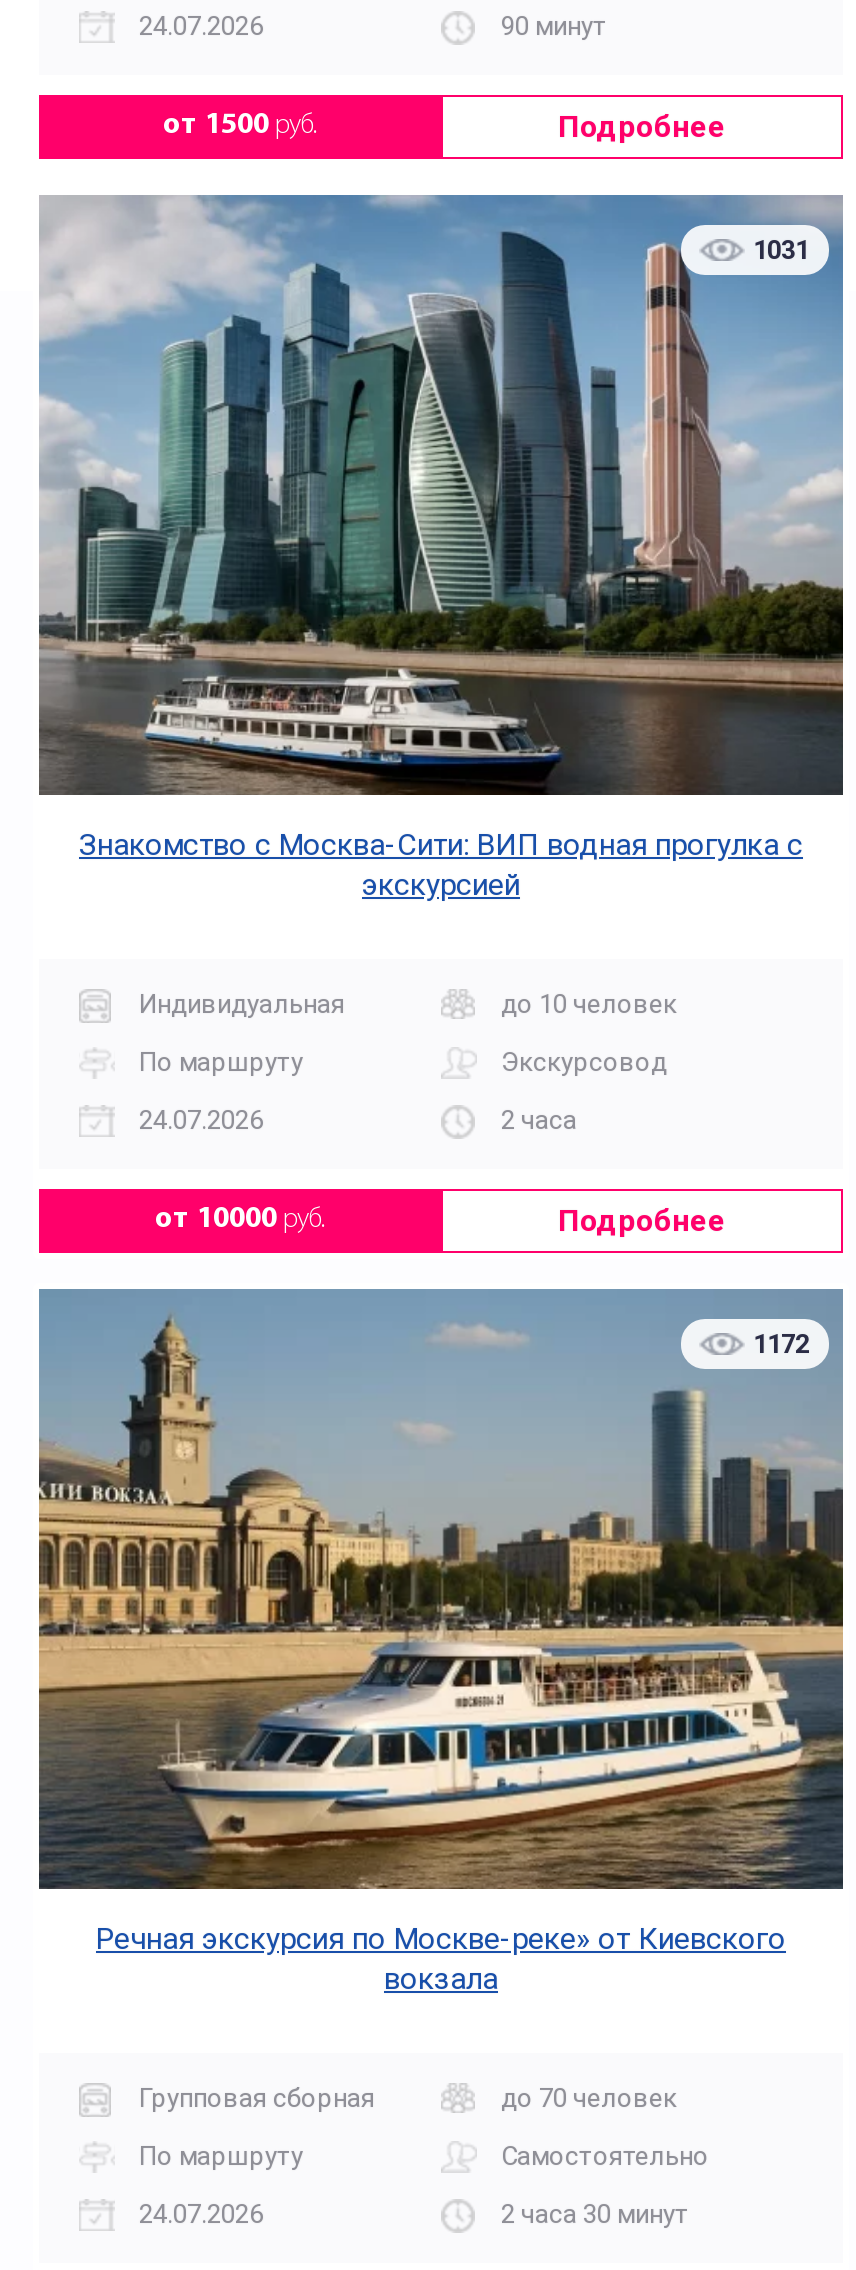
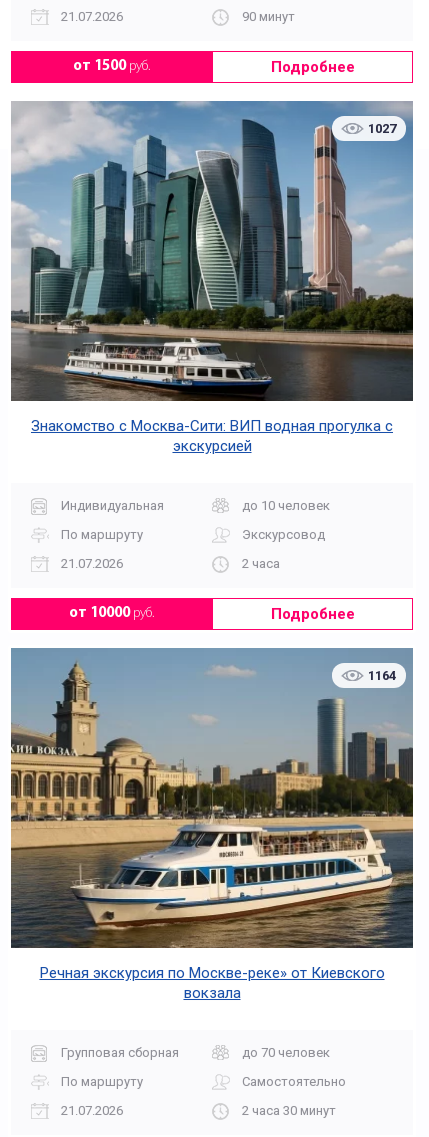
[139,10,263,40] 24.07.2026 -> [61,8,123,23] 21.07.2026
[753,235,809,265] 1031 -> [368,121,396,136] 1027
[139,1104,263,1134] 24.07.2026 -> [61,555,123,570] 21.07.2026
[753,1329,809,1359] 1172 -> [368,668,396,683] 1164
[139,2198,263,2228] 24.07.2026 -> [61,1102,123,1117] 21.07.2026

